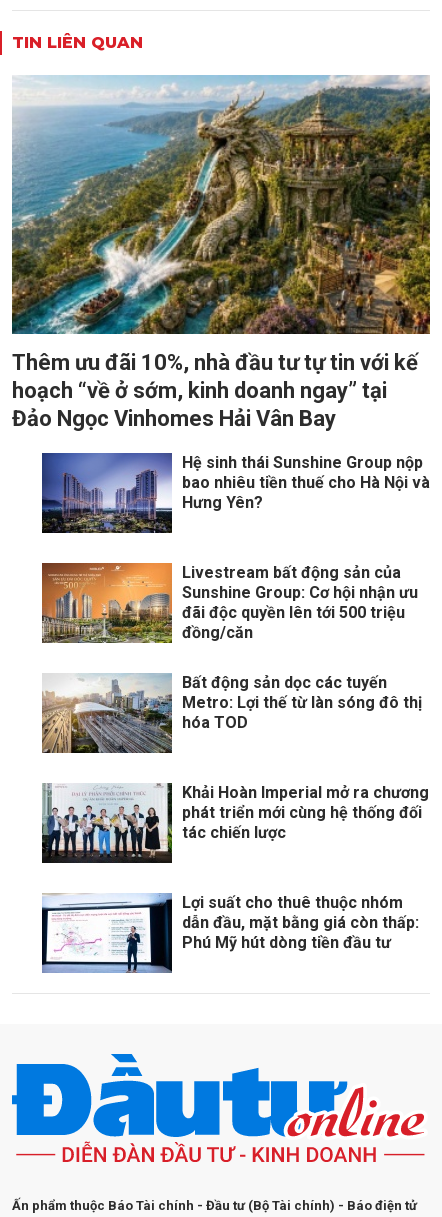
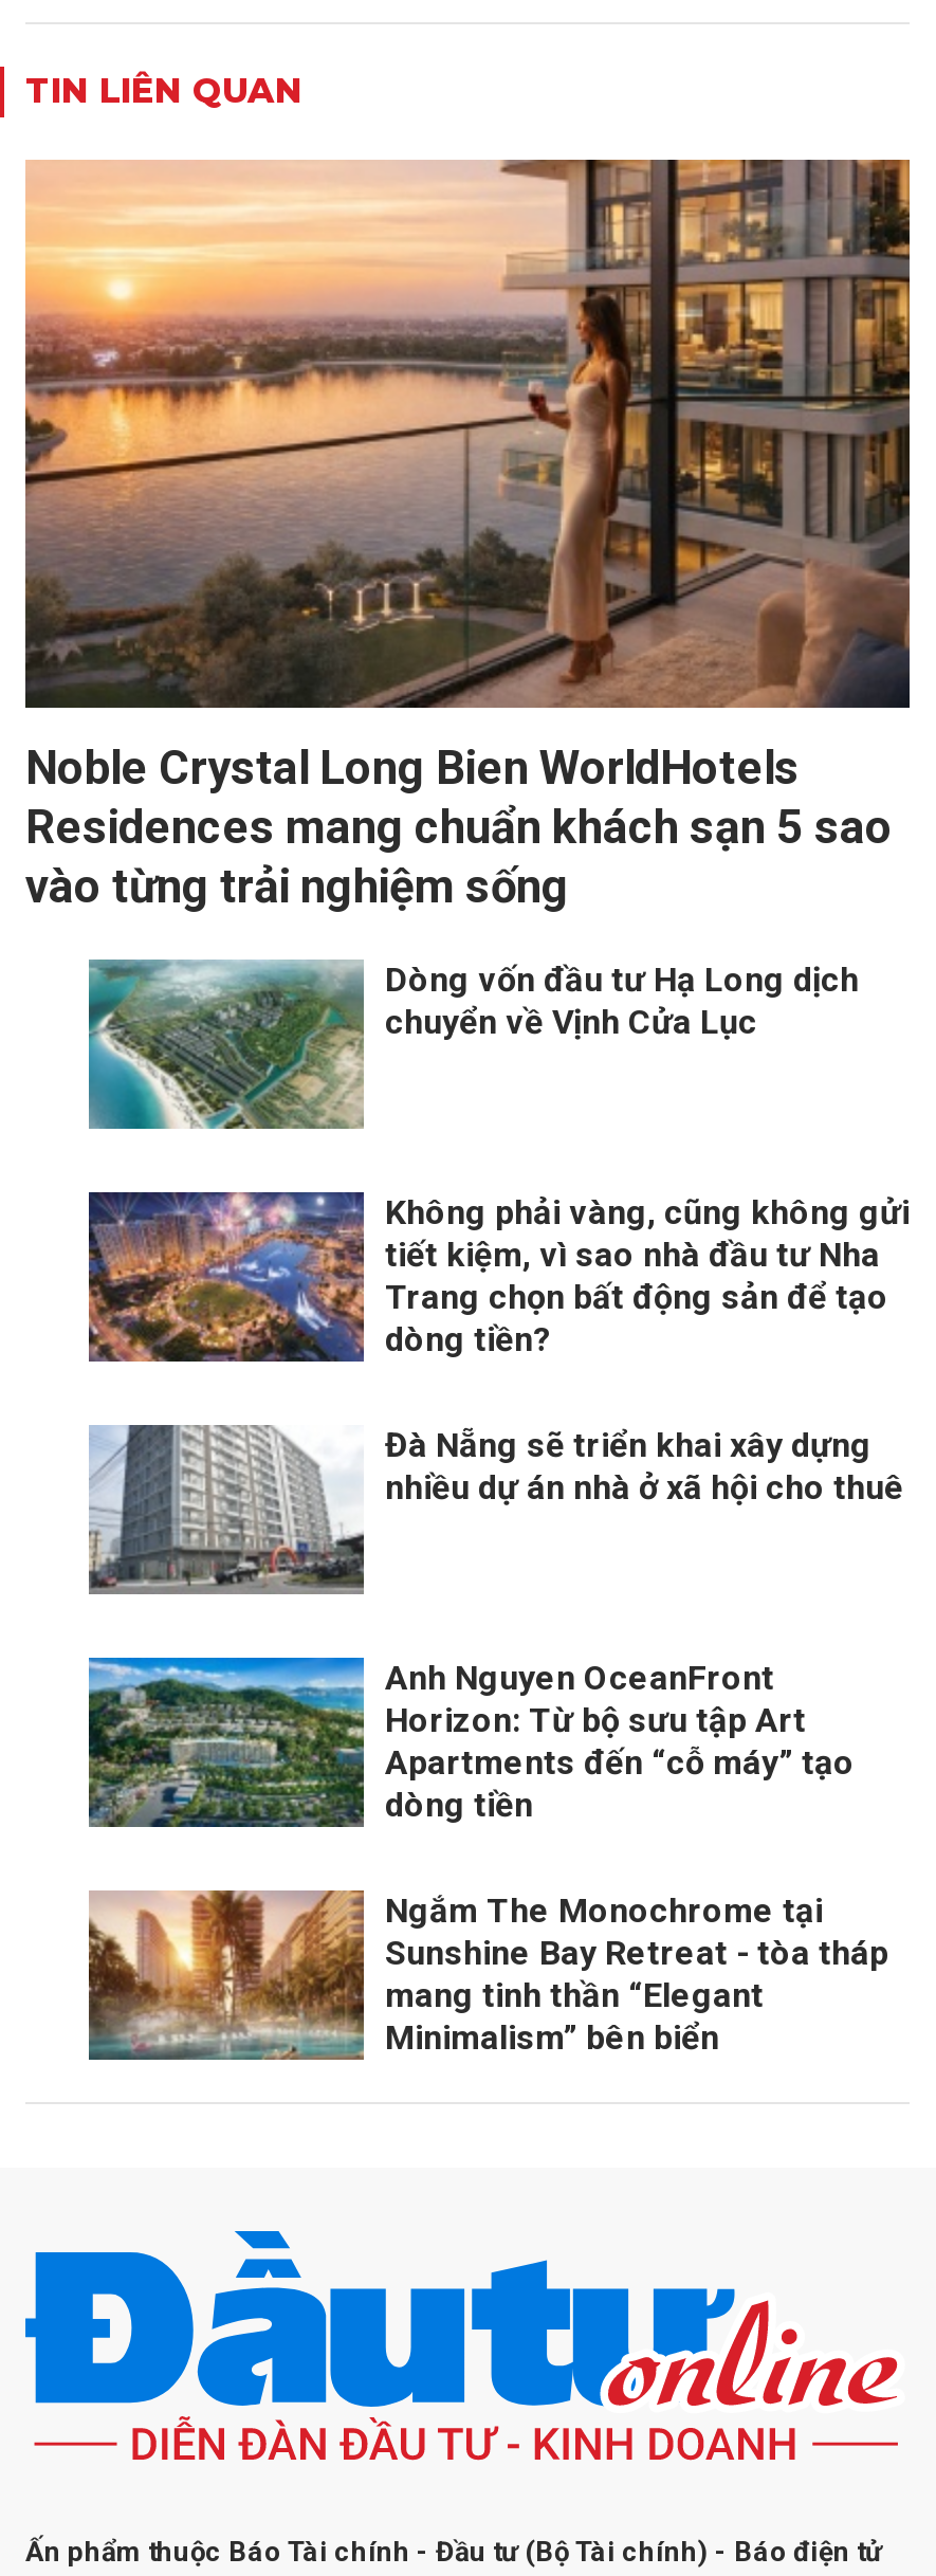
[11,74,431,431] [image] | Thêm ưu đãi 10%, nhà đầu tư tự tin với kế | hoạch “về ở sớm, kinh doanh ngay” tại | Đảo Ngọc Vinhomes Hải Vân Bay -> [23,158,912,913] [image] | Noble Crystal Long Bien WorldHotels | Residences mang chuẩn khách sạn 5 sao | vào từng trải nghiệm sống
[41,453,430,534] [image] | Hệ sinh thái Sunshine Group nộp | bao nhiêu tiền thuế cho Hà Nội và | Hưng Yên? -> [87,960,859,1131] [image] | Dòng vốn đầu tư Hạ Long dịch | chuyển về Vịnh Cửa Lục
[41,562,418,644] [image] | Livestream bất động sản của | Sunshine Group: Cơ hội nhận ưu | đãi độc quyền lên tới 500 triệu | đồng/căn -> [87,1190,910,1364] [image] | Không phải vàng, cũng không gửi | tiết kiệm, vì sao nhà đầu tư Nha | Trang chọn bất động sản để tạo | dòng tiền?
[42,673,422,753] [image] | Bất động sản dọc các tuyến | Metro: Lợi thế từ làn sóng đô thị | hóa TOD -> [89,1423,905,1594] [image] | Đà Nẵng sẽ triển khai xây dựng | nhiều dự án nhà ở xã hội cho thuê
[42,782,429,863] [image] | Khải Hoàn Imperial mở ra chương | phát triển mới cùng hệ thống đối | tác chiến lược -> [89,1656,855,1827] [image] | Anh Nguyen OceanFront | Horizon: Từ bộ sưu tập Art | Apartments đến “cỗ máy” tạo | dòng tiền
[41,893,419,974] [image] | Lợi suất cho thuê thuộc nhóm | dẫn đầu, mặt bằng giá còn thấp: | Phú Mỹ hút dòng tiền đầu tư -> [87,1888,888,2062] [image] | Ngắm The Monochrome tại | Sunshine Bay Retreat - tòa tháp | mang tinh thần “Elegant | Minimalism” bên biển

